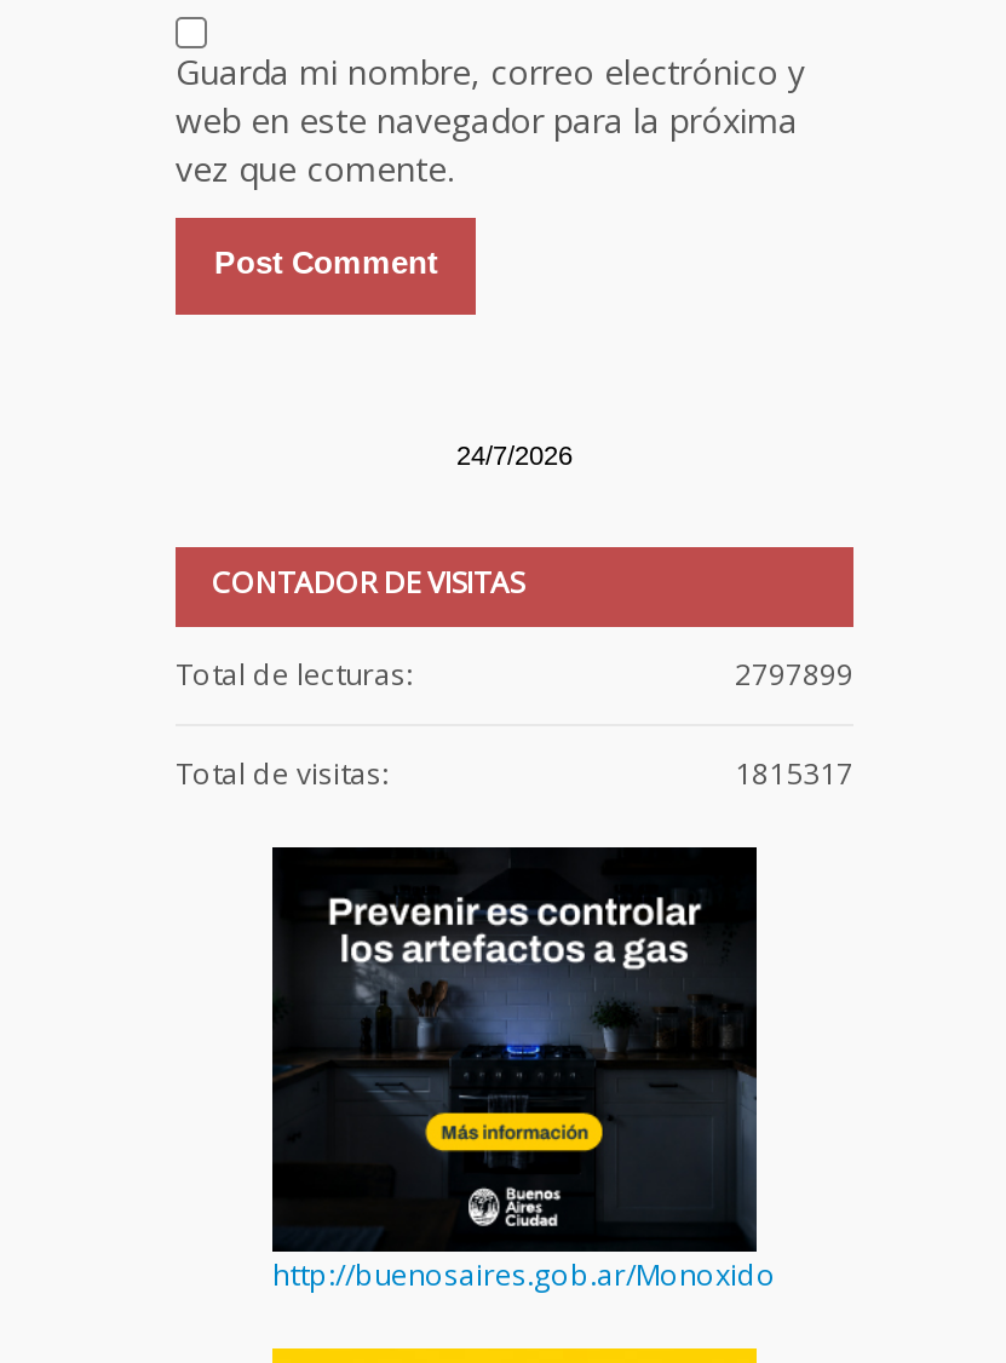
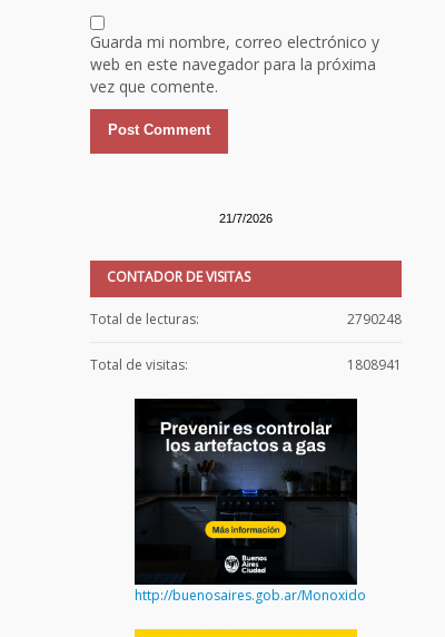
[456,441,573,470] 24/7/2026 -> [219,212,273,225] 21/7/2026
[735,654,853,695] 2797899 -> [347,310,402,329] 2790248
[735,753,853,794] 1815317 -> [347,355,402,374] 1808941

